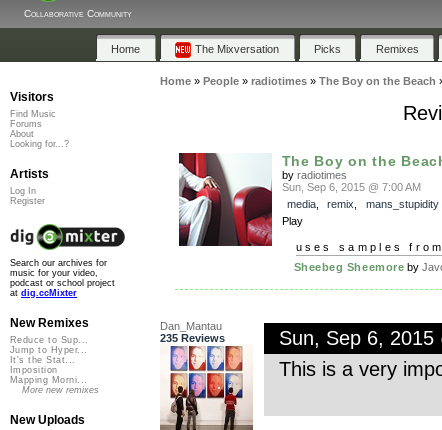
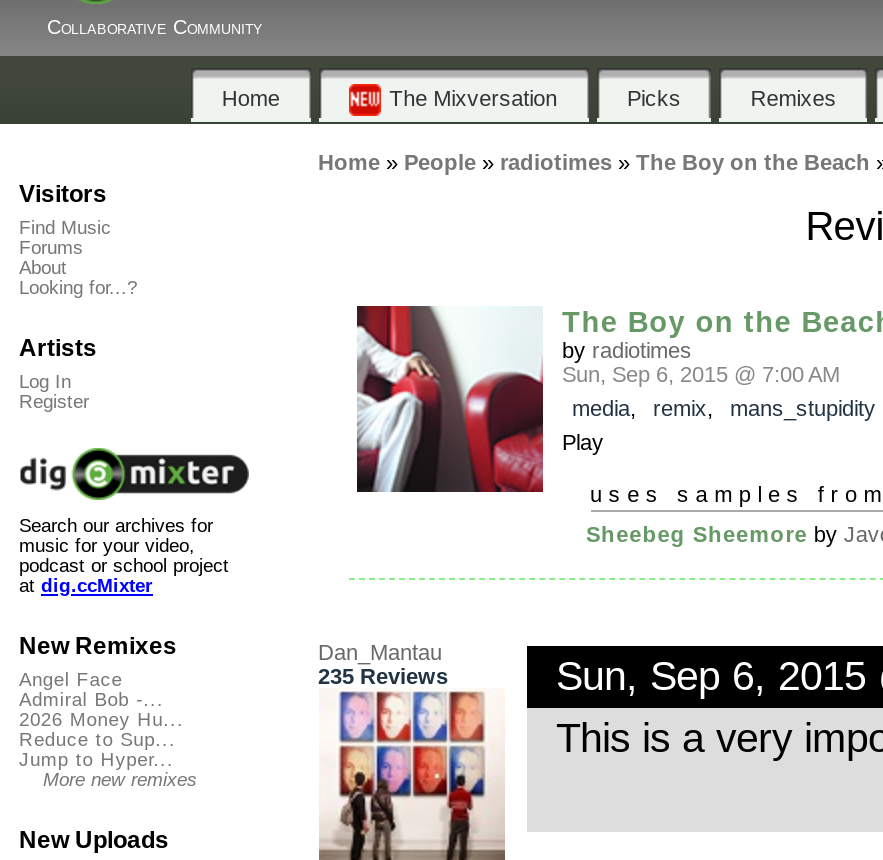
moved [10,335,88,355] -> [19,731,176,771]: Reduce to Sup... | Jump to Hyper...
none -> [19,671,184,731] Angel Face | Admiral Bob -... | 2026 Money Hu...
[10,355,87,385] It's the Stat... | Imposition | Mapping Morni... -> none

